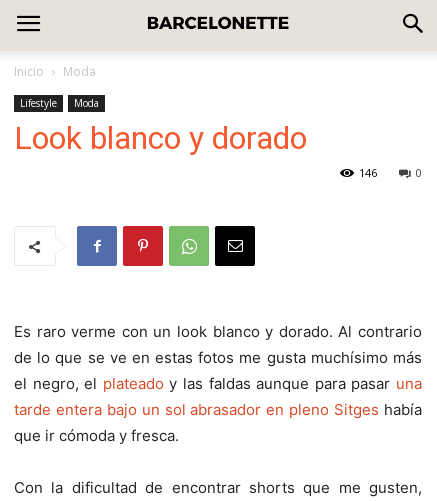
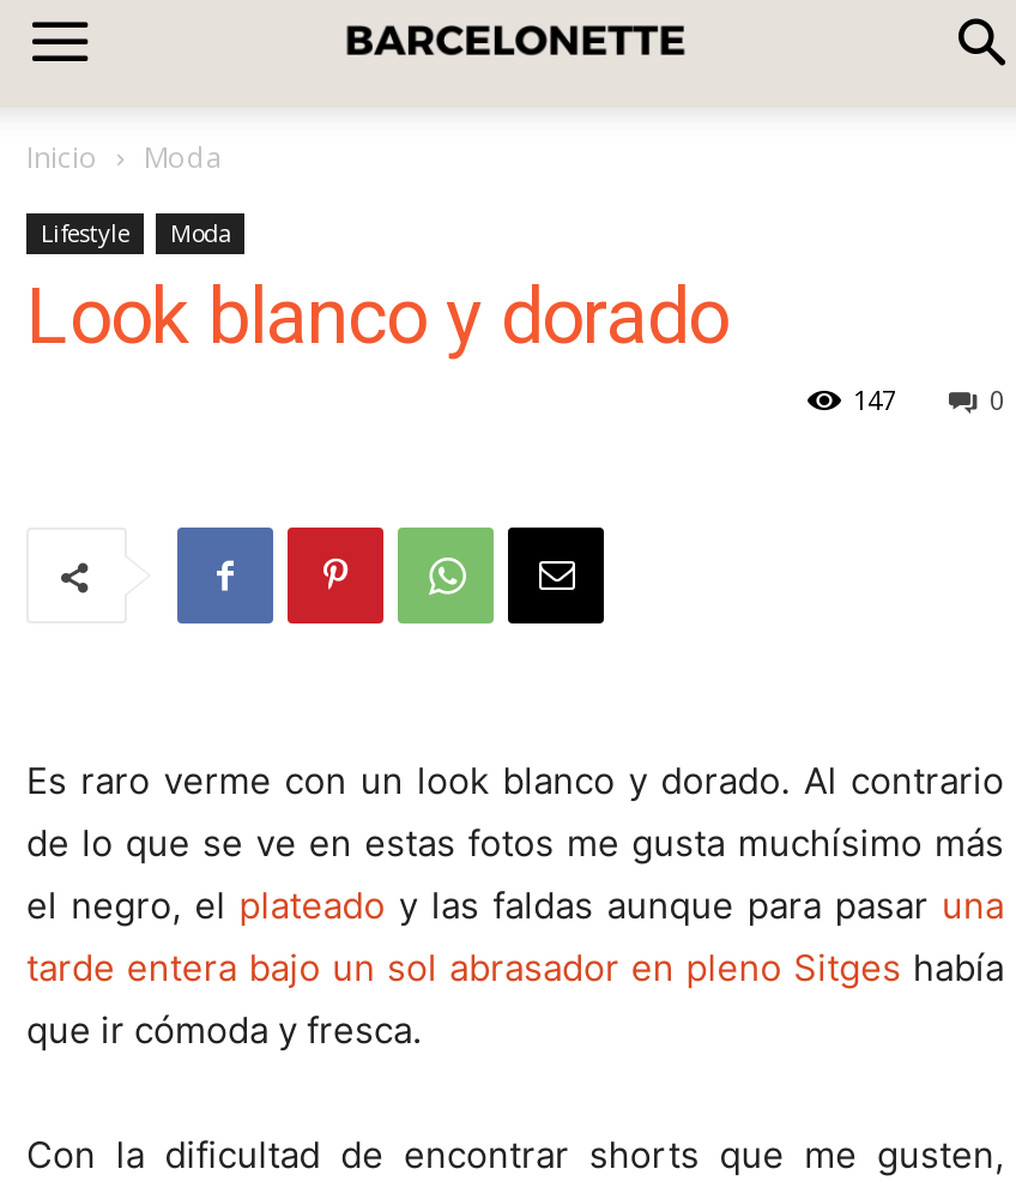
[359,165,377,180] 146 -> [853,381,896,417] 147

